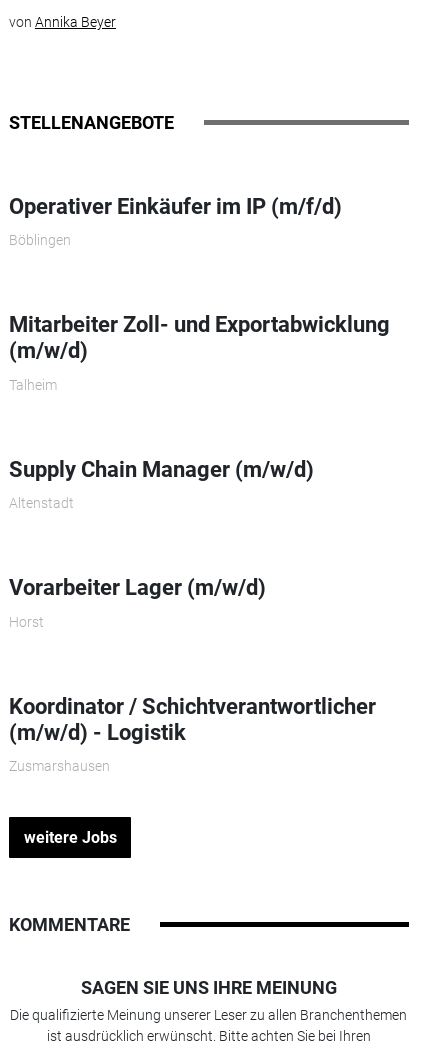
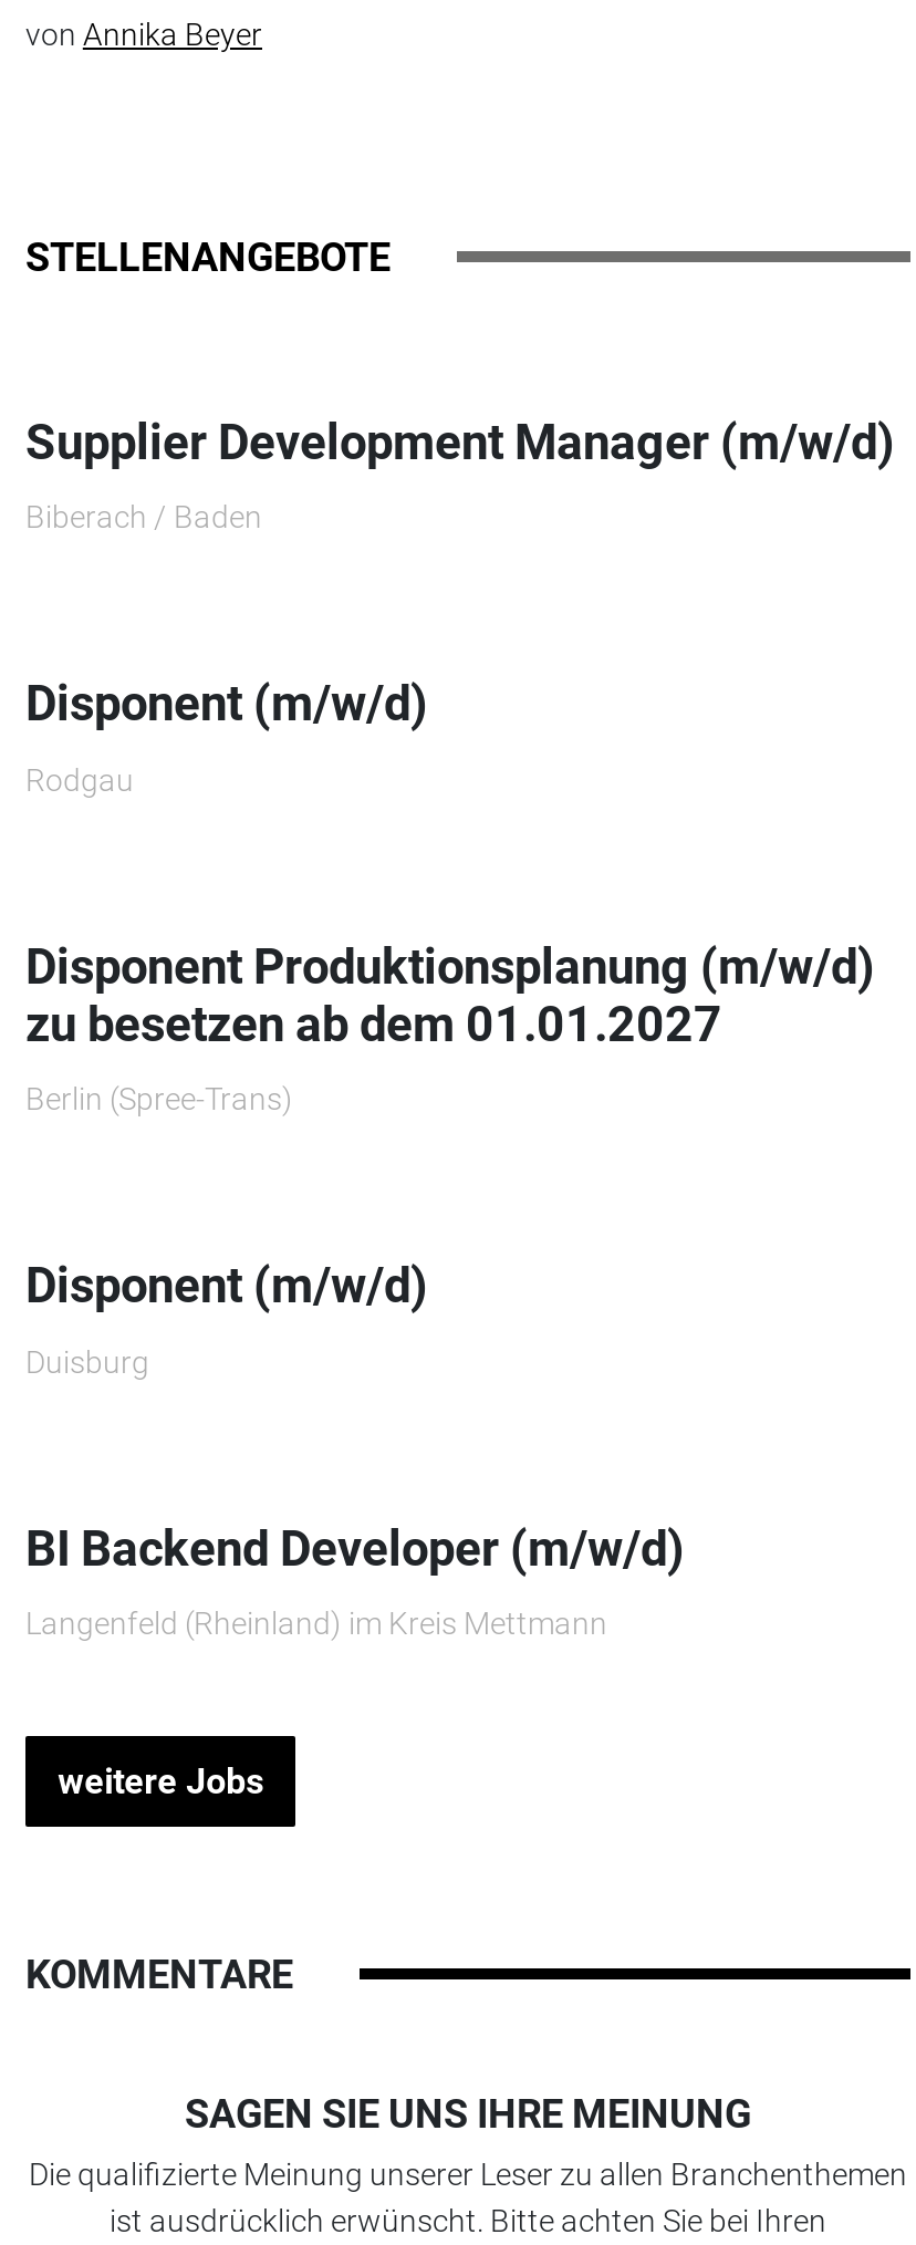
[9,193,342,218] Operativer Einkäufer im IP (m/f/d) -> [25,414,895,469] Supplier Development Manager (m/w/d)
[9,232,71,248] Böblingen -> [25,499,262,534] Biberach / Baden
[9,312,390,363] Mitarbeiter Zoll- und Exportabwicklung | (m/w/d) -> [25,676,428,731] Disponent (m/w/d)
[9,376,57,392] Talheim -> [25,761,134,797] Rodgau
[9,456,314,481] Supply Chain Manager (m/w/d) -> [25,938,875,1051] Disponent Produktionsplanung (m/w/d) | zu besetzen ab dem 01.01.2027
[9,495,74,511] Altenstadt -> [25,1081,293,1116] Berlin (Spree-Trans)
[9,575,266,600] Vorarbeiter Lager (m/w/d) -> [25,1258,428,1313] Disponent (m/w/d)
[9,613,44,629] Horst -> [25,1343,149,1379] Duisburg
[9,693,376,744] Koordinator / Schichtverantwortlicher | (m/w/d) - Logistik -> [25,1520,685,1576] BI Backend Developer (m/w/d)
[9,758,110,774] Zusmarshausen -> [25,1605,607,1641] Langenfeld (Rheinland) im Kreis Mettmann

